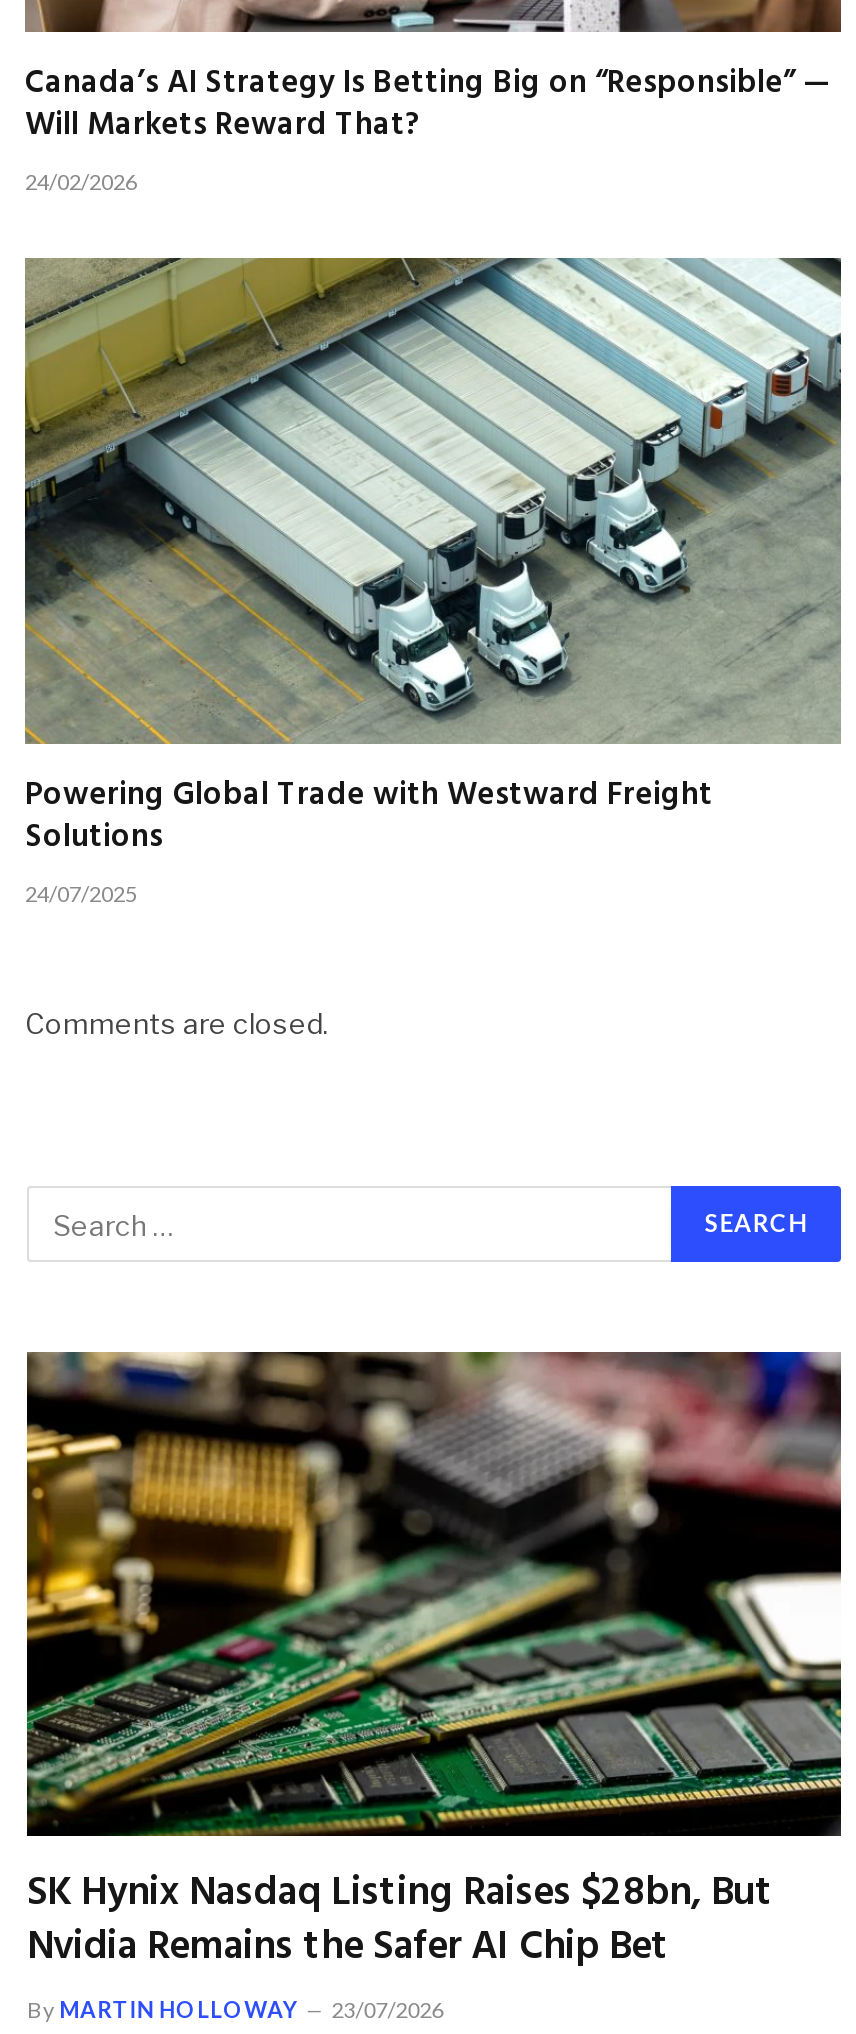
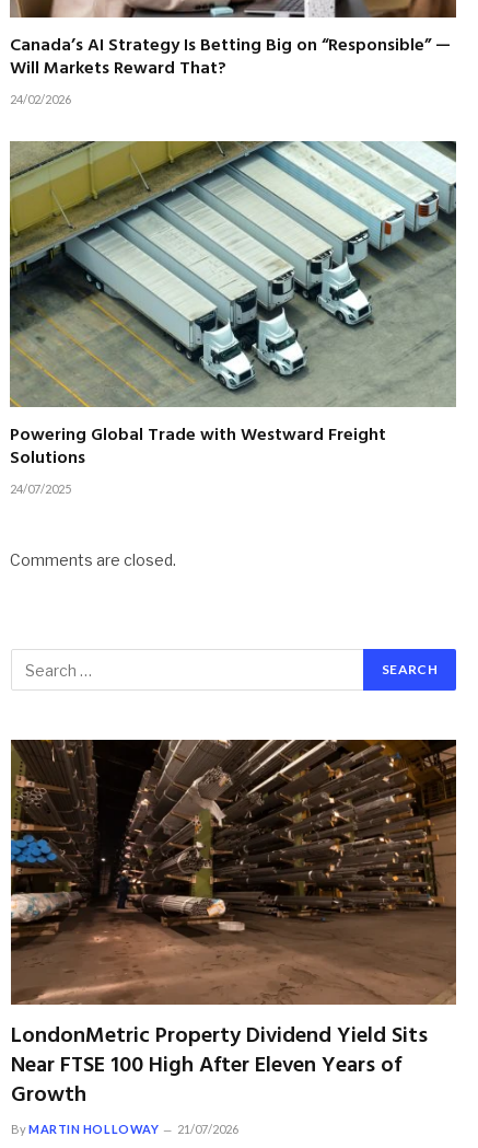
[25,1350,843,1981] [image] | SK Hynix Nasdaq Listing Raises $28bn, But | Nvidia Remains the Safer AI Chip Bet -> [10,739,457,1113] [image] | LondonMetric Property Dividend Yield Sits | Near FTSE 100 High After Eleven Years of | Growth
[27,1997,443,2023] By MARTIN HOLLOWAY 23/07/2026 -> [11,1122,239,1136] By MARTIN HOLLOWAY 21/07/2026

